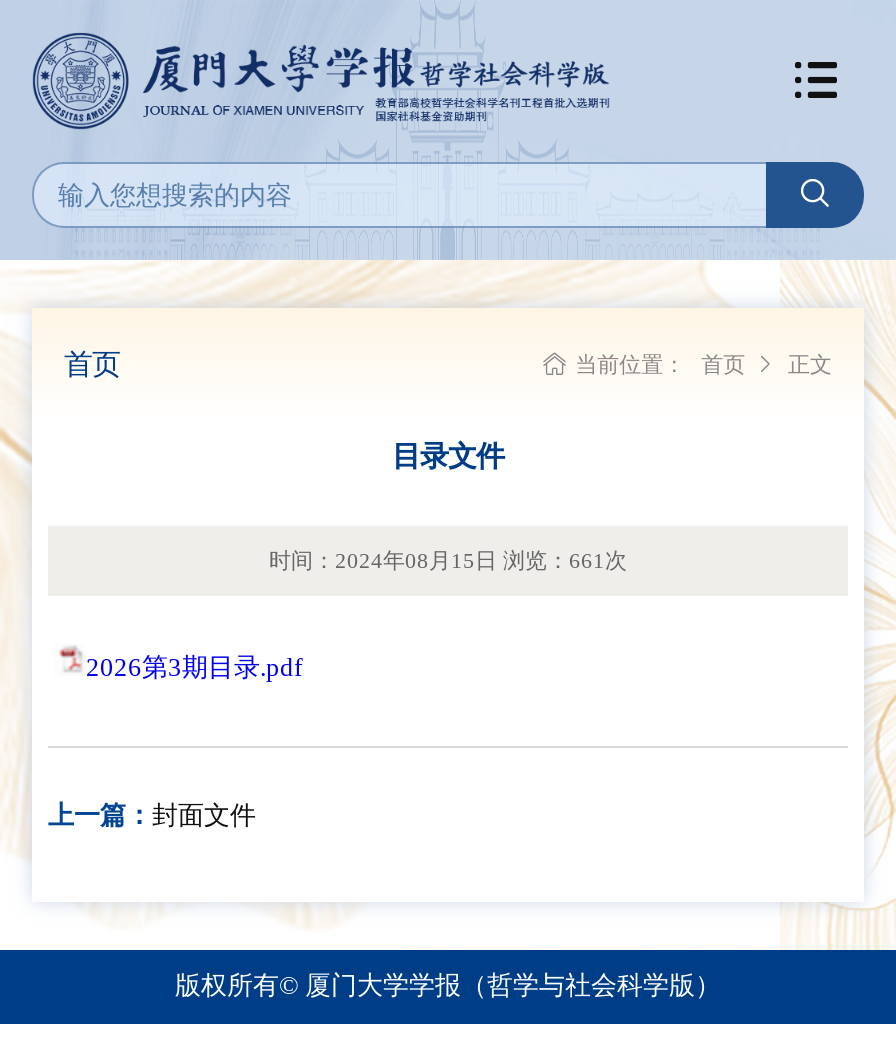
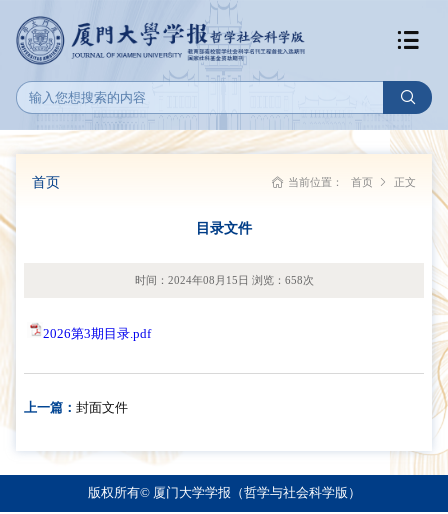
[269,548,627,572] 时间：2024年08月15日 浏览：661次 -> [134,274,313,286] 时间：2024年08月15日 浏览：658次

